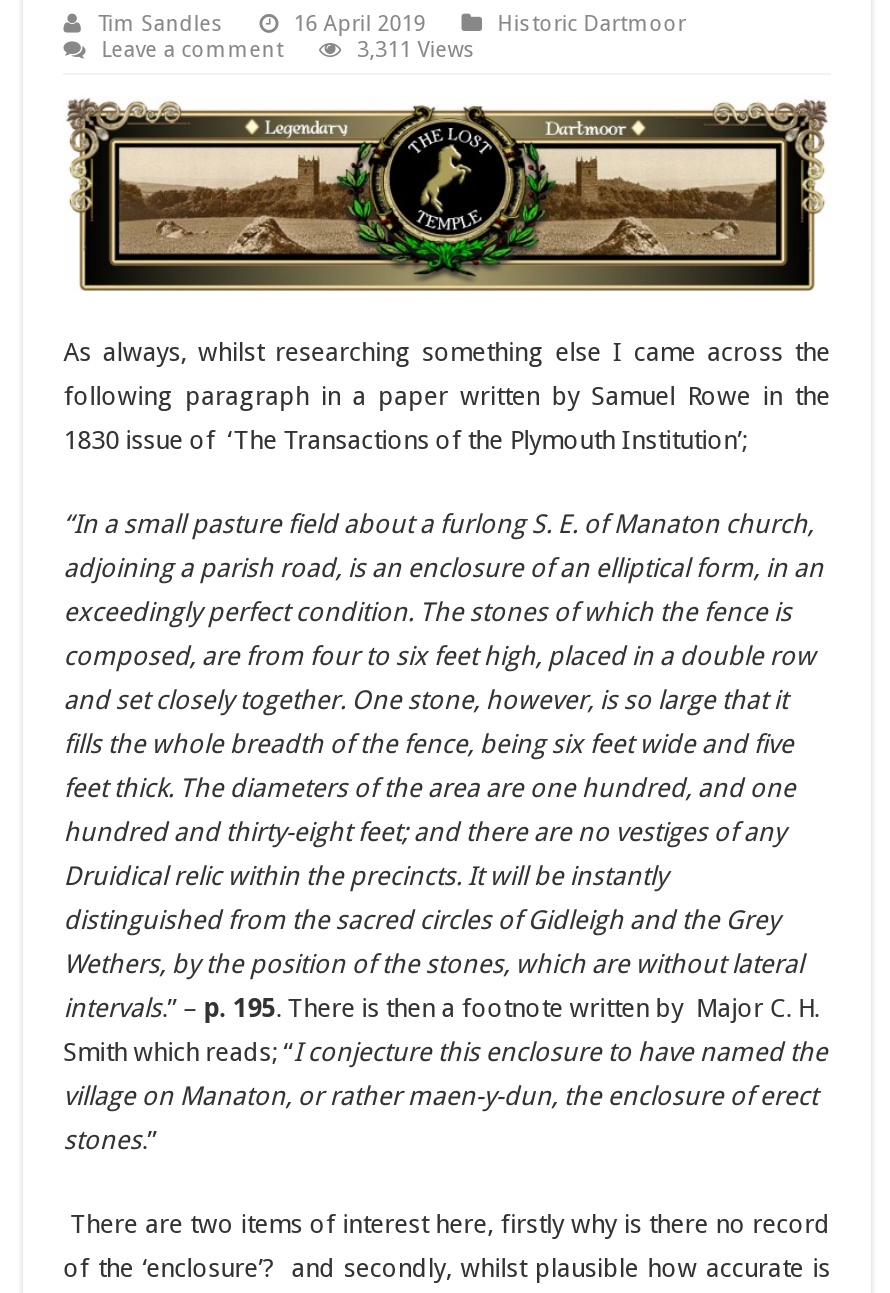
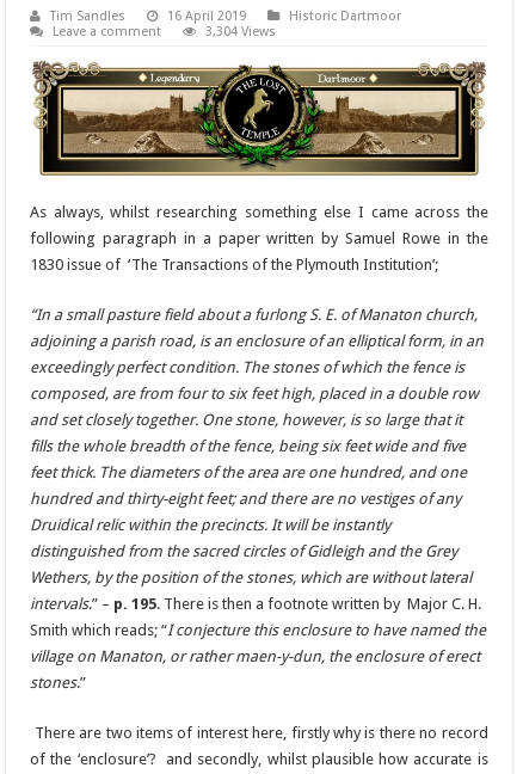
[357,37,475,63] 3,311 Views -> [206,24,276,39] 3,304 Views

